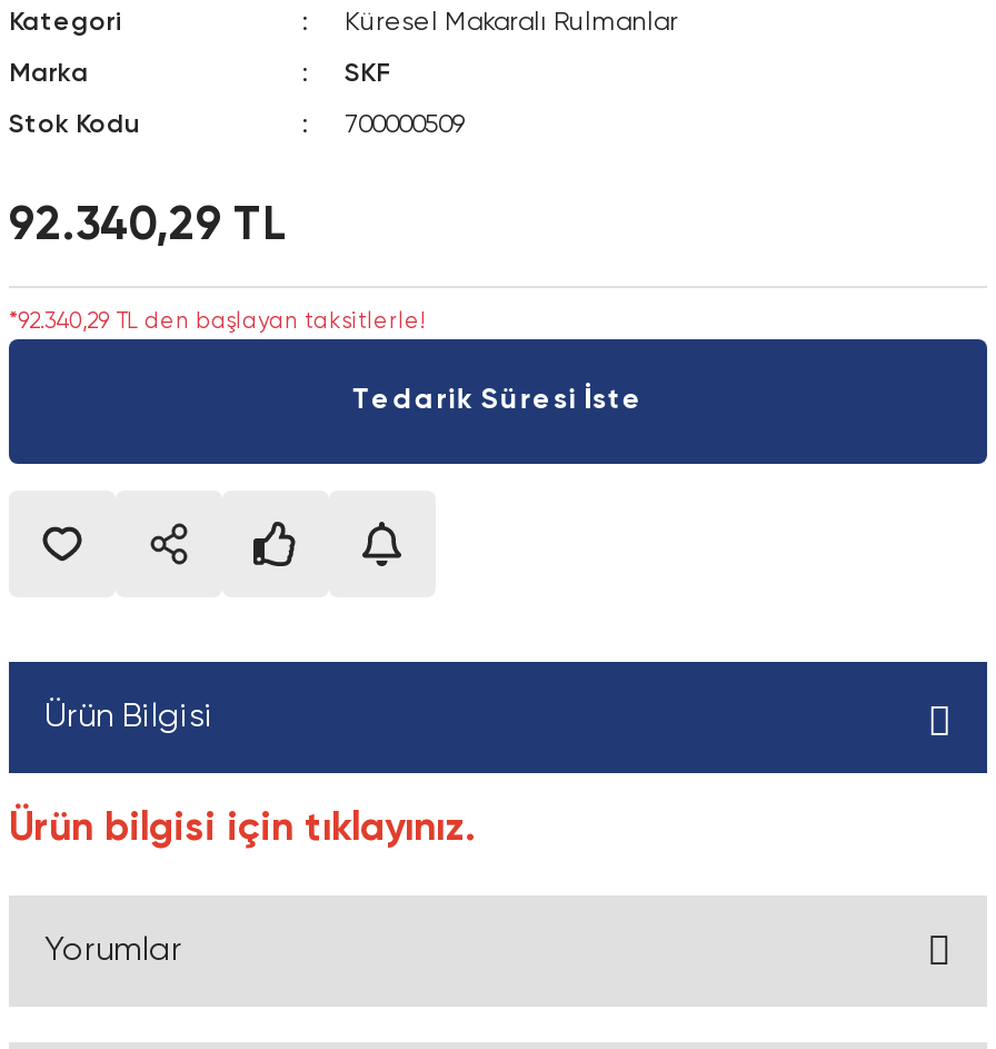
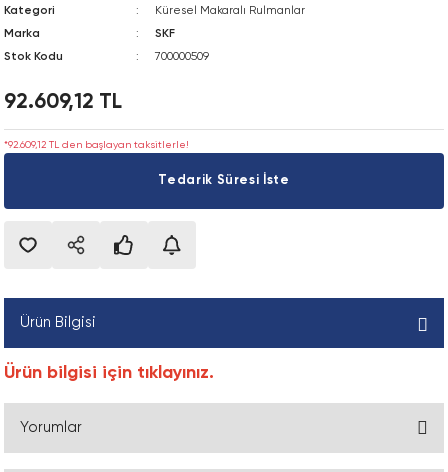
[9,204,285,250] 92.340,29 TL -> [4,92,122,113] 92.609,12 TL
[9,310,427,333] *92.340,29 TL den başlayan taksitlerle! -> [4,140,189,150] *92.609,12 TL den başlayan taksitlerle!

